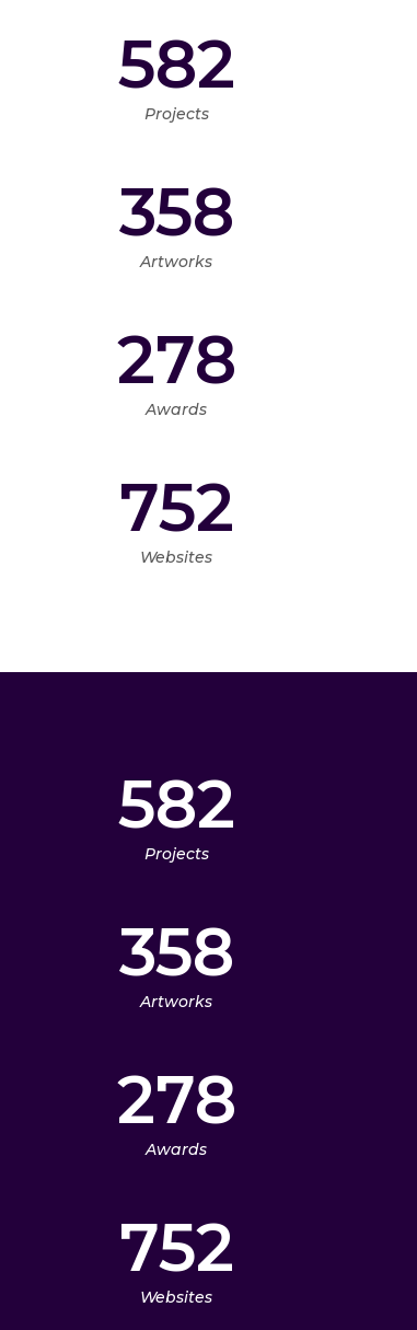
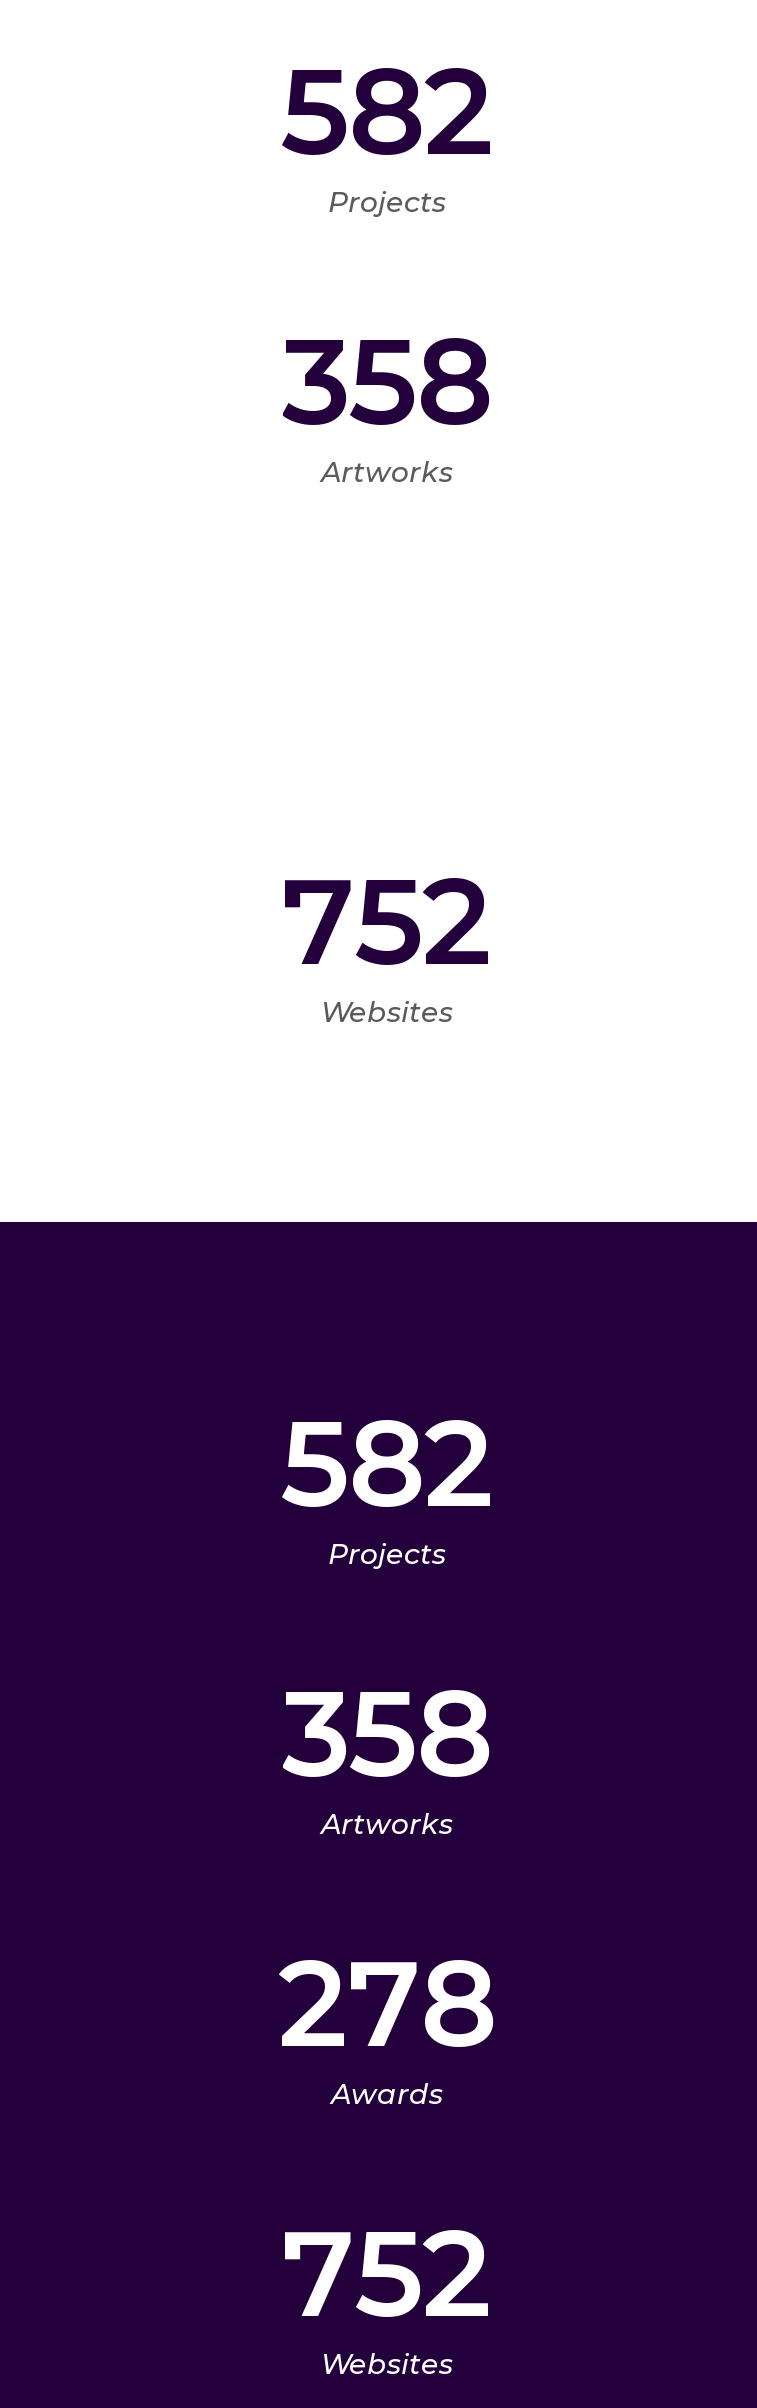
[117,320,236,419] 278 | Awards -> none

